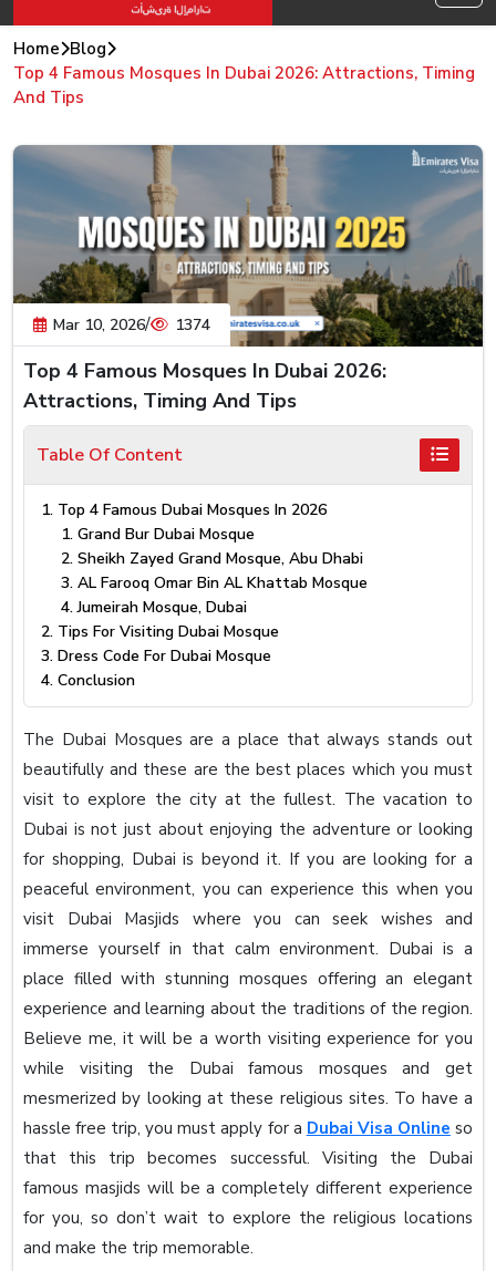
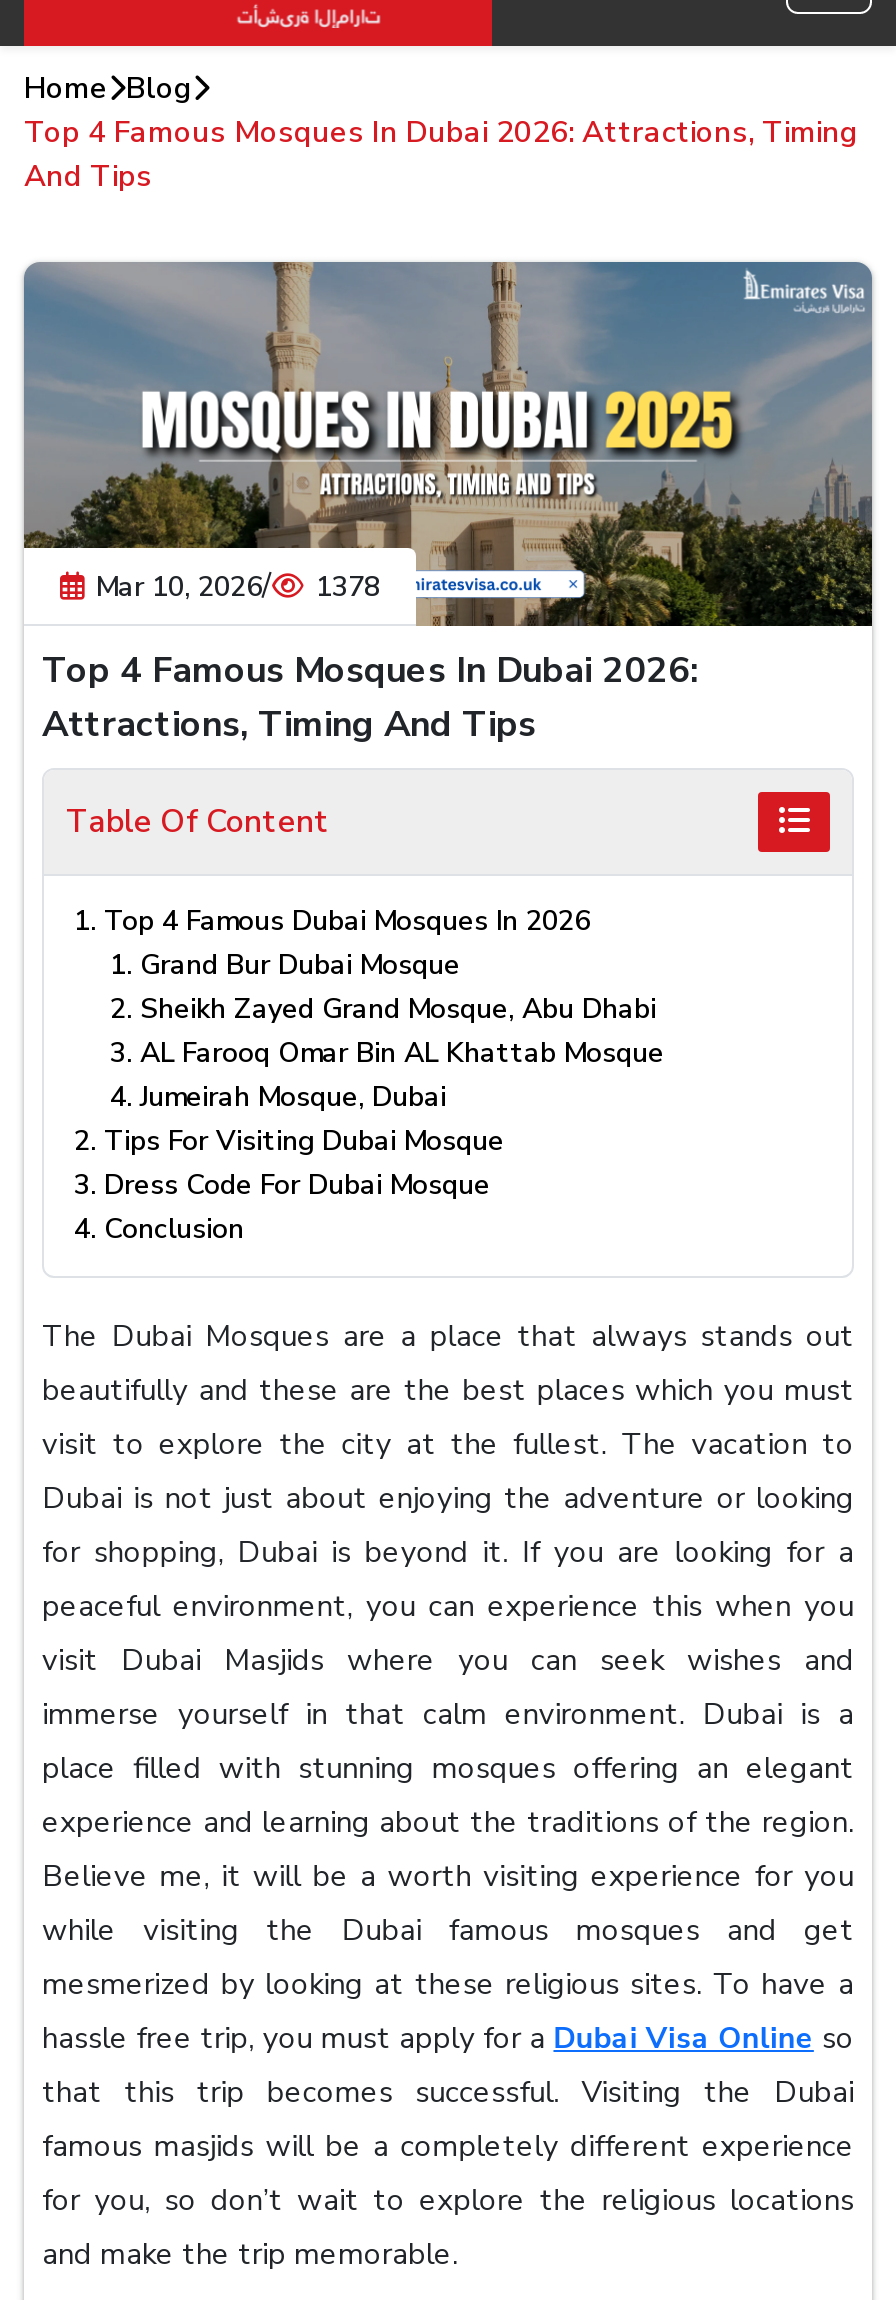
[49,312,210,337] Mar 10, 2026/ 1374 -> [88,564,380,608] Mar 10, 2026/ 1378

